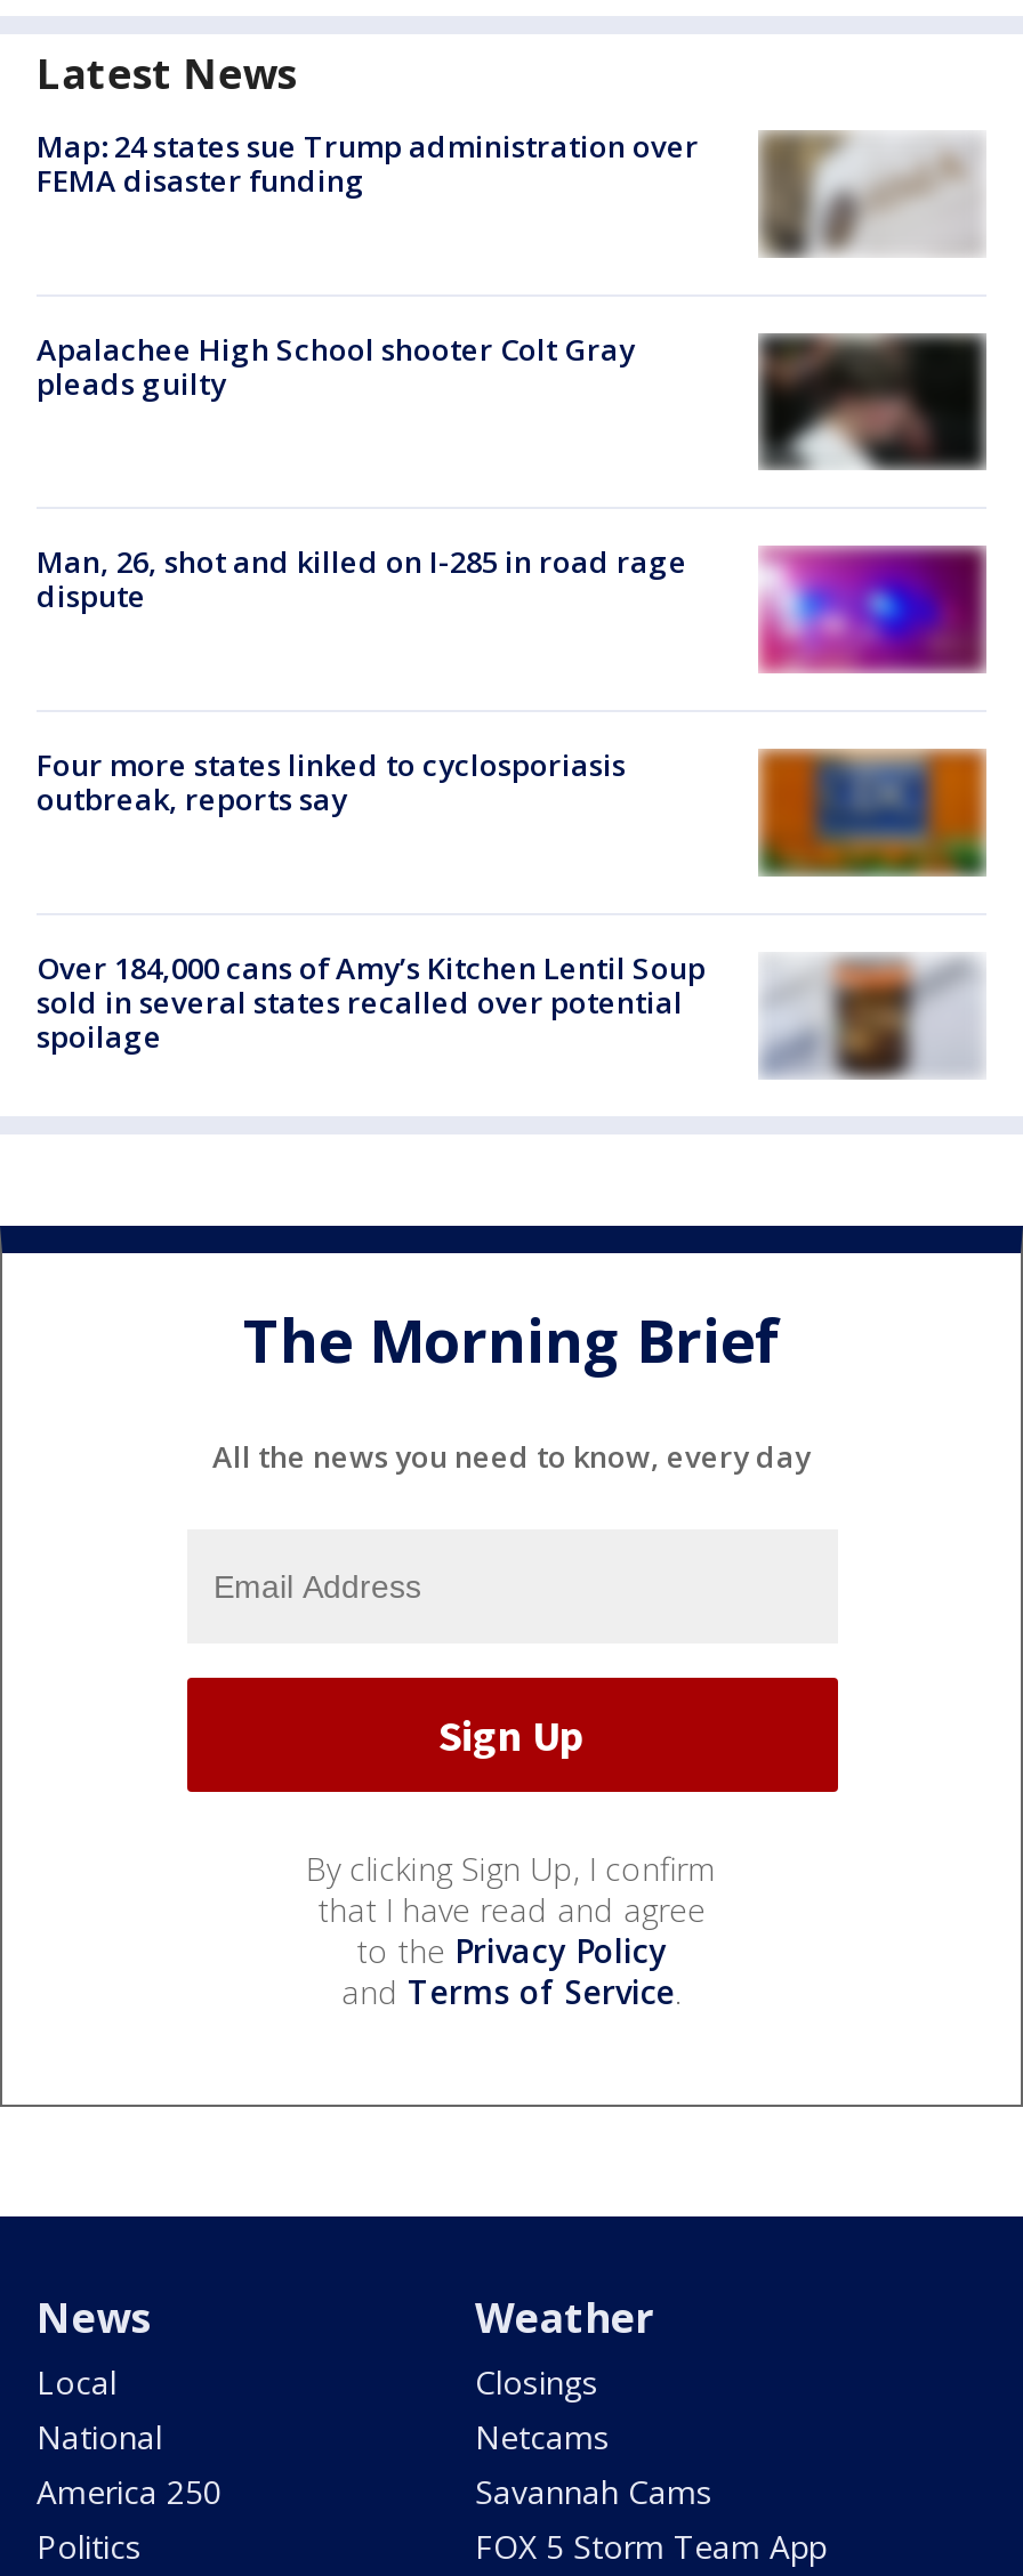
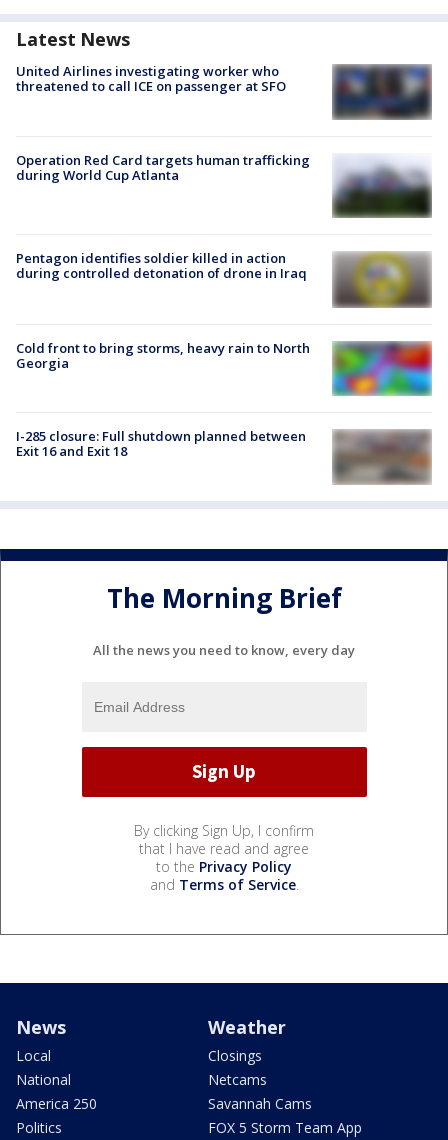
[37,126,699,201] Map: 24 states sue Trump administration over | FEMA disaster funding -> [16,62,286,95] United Airlines investigating worker who | threatened to call ICE on passenger at SFO
[758,132,984,256] [image] -> [333,64,432,120] [image]
[37,330,635,405] Apalachee High School shooter Colt Gray | pleads guilty -> [16,151,310,184] Operation Red Card targets human trafficking | during World Cup Atlanta
[758,331,989,473] [image] -> [333,157,432,219] [image]
[37,540,986,678] [image] | Man, 26, shot and killed on I-285 in road rage | dispute -> [16,249,432,309] [image] | Pentagon identifies soldier killed in action | during controlled detonation of drone in Iraq
[37,744,626,819] Four more states linked to cyclosporiasis | outbreak, reports say -> [16,339,310,372] Cold front to bring storms, heavy rain to North | Georgia
[758,746,989,877] [image] -> [331,339,433,396] [image]
[37,948,984,1080] [image] | Over 184,000 cans of Amy’s Kitchen Lentil Soup | sold in several states recalled over potential | spoilage -> [16,427,432,485] [image] | I-285 closure: Full shutdown planned between | Exit 16 and Exit 18

